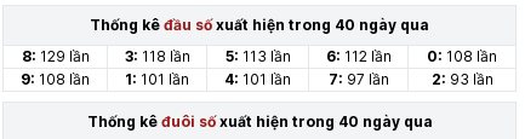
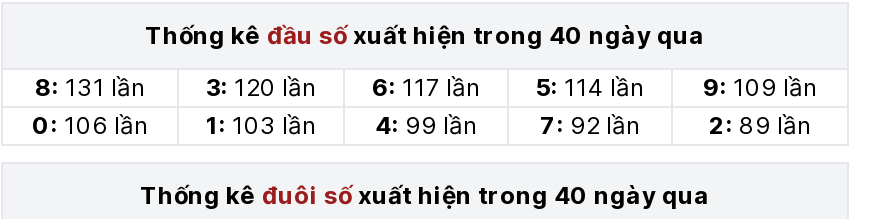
[21,47,89,65] 8: 129 lần -> [35,72,145,102] 8: 131 lần
[124,47,190,65] 3: 118 lần -> [206,72,316,102] 3: 120 lần
[225,47,290,65] 5: 113 lần -> [372,72,480,102] 6: 117 lần
[326,47,391,65] 6: 112 lần -> [536,72,644,102] 5: 114 lần
[427,47,497,65] 0: 108 lần -> [703,72,817,102] 9: 109 lần
[21,70,90,88] 9: 108 lần -> [32,110,148,140] 0: 106 lần
[125,70,189,88] 1: 101 lần -> [206,110,316,140] 1: 103 lần
[224,70,291,88] 4: 101 lần -> [375,110,477,140] 4: 99 lần
[328,70,389,88] 7: 97 lần -> [540,110,640,140] 7: 92 lần
[431,70,493,88] 2: 93 lần -> [709,110,811,140] 2: 89 lần

